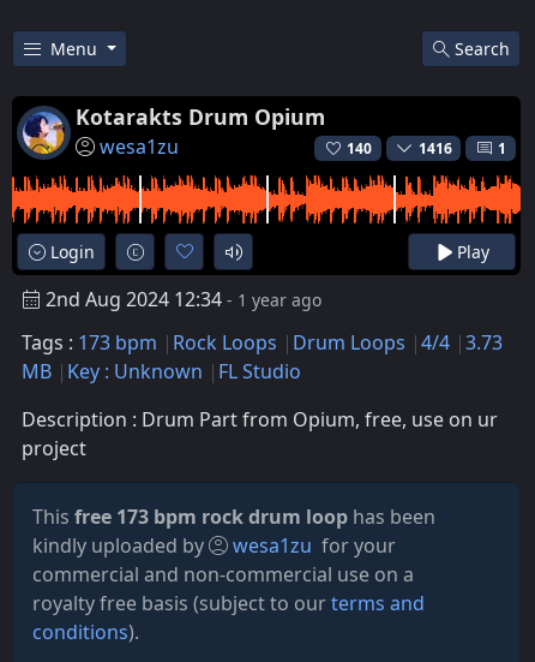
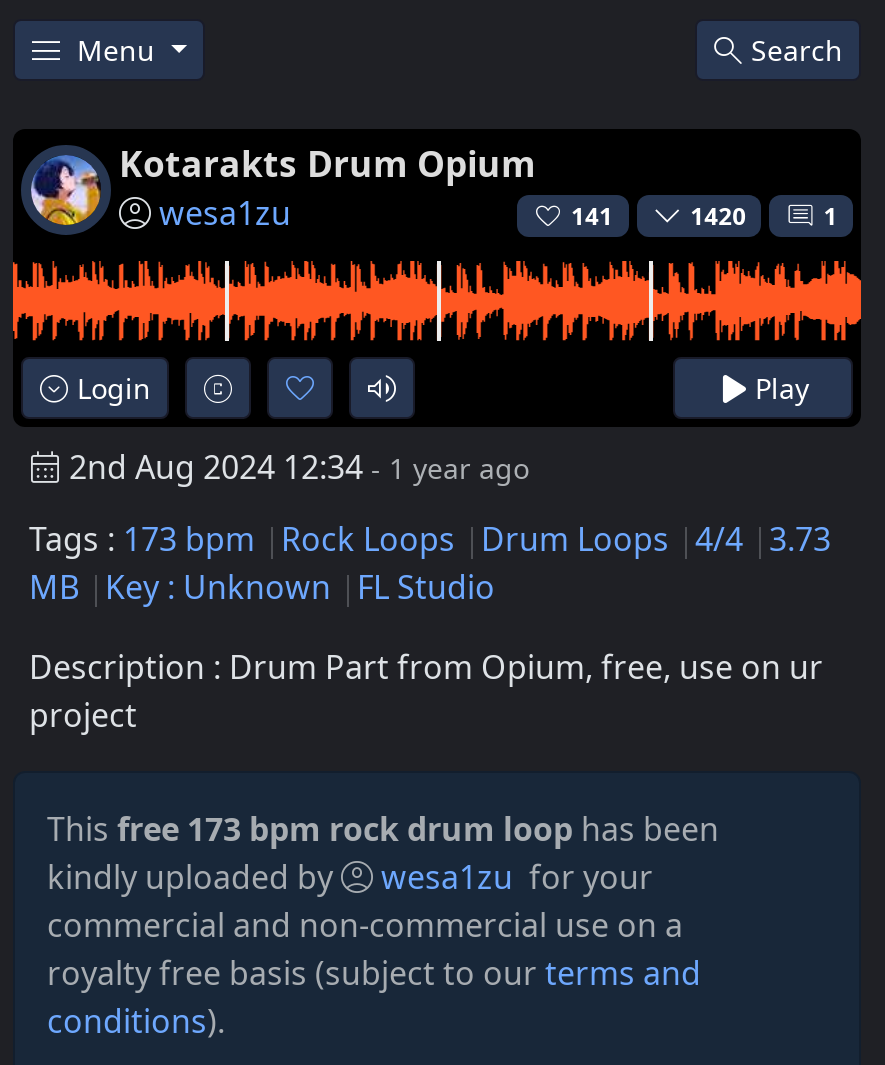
[347,138,372,159] 140 -> [571,199,613,233] 141
[418,138,452,159] 1416 -> [690,199,746,233] 1420

